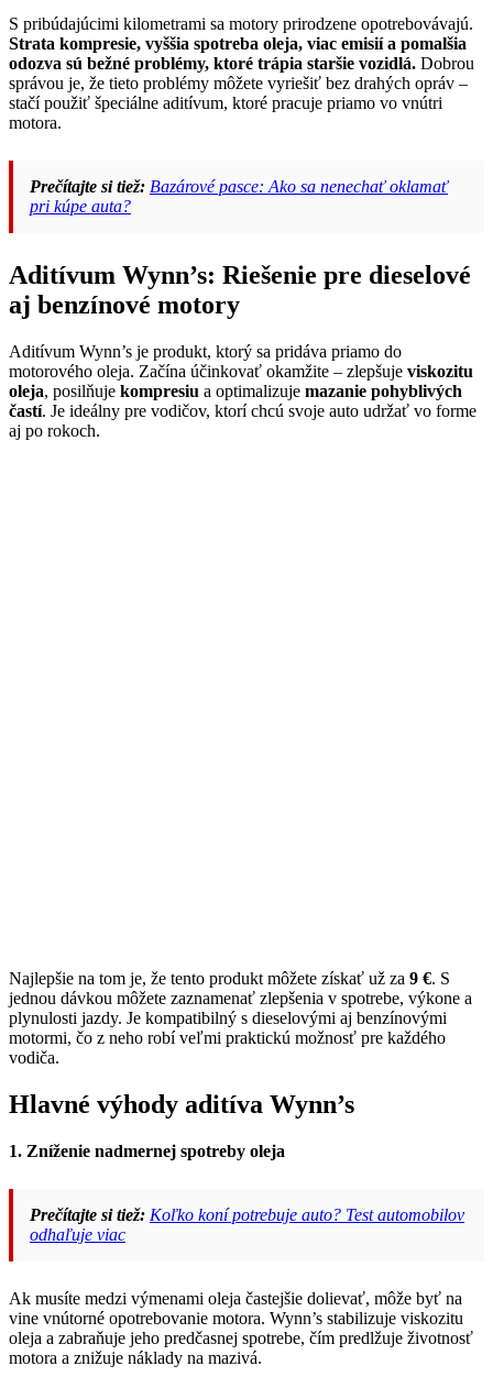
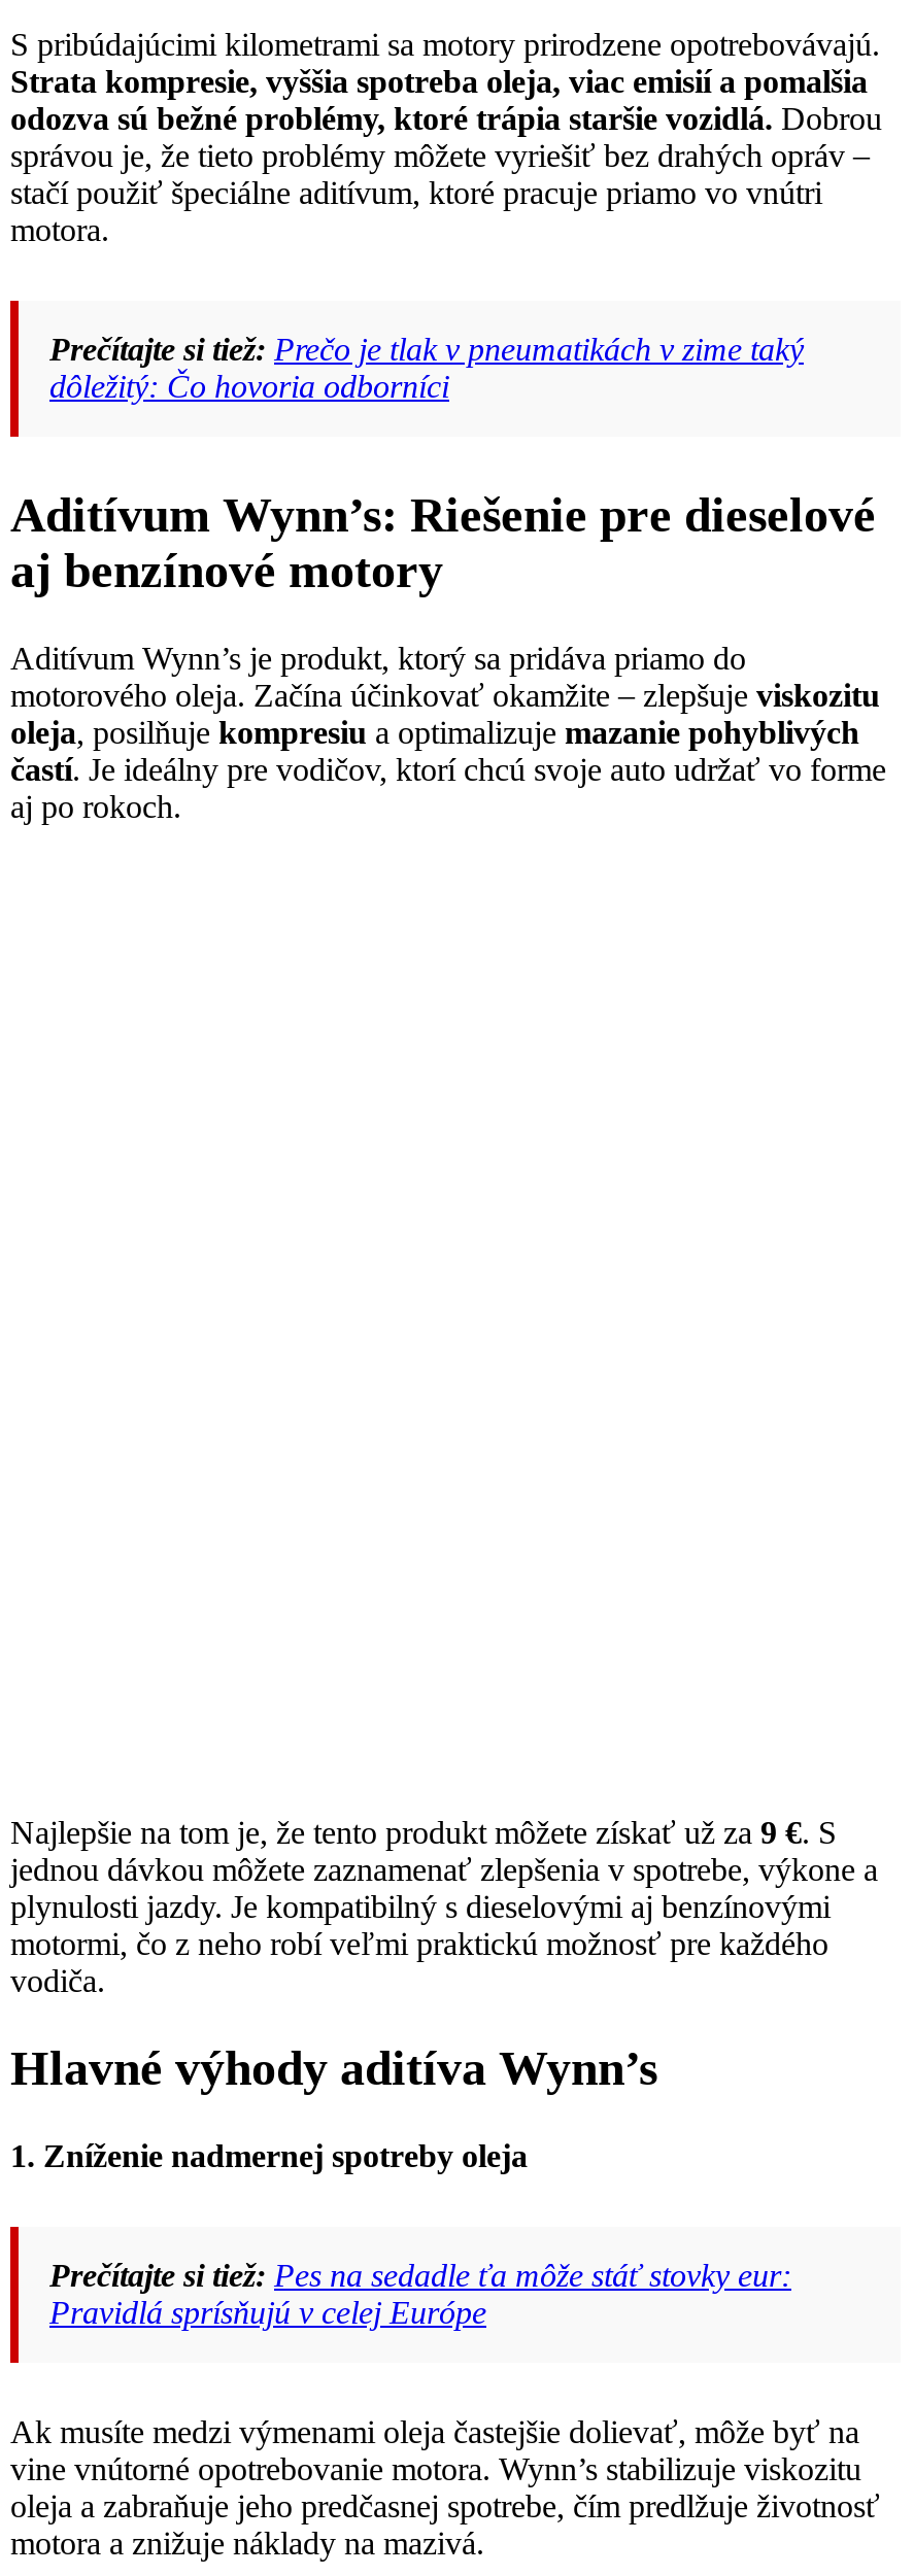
[30,177,448,216] Prečítajte si tiež: Bazárové pasce: Ako sa nenechať oklamať | pri kúpe auta? -> [49,332,804,404] Prečítajte si tiež: Prečo je tlak v pneumatikách v zime taký | dôležitý: Čo hovoria odborníci
[30,1206,464,1244] Prečítajte si tiež: Koľko koní potrebuje auto? Test automobilov | odhaľuje viac -> [49,2258,791,2330] Prečítajte si tiež: Pes na sedadle ťa môže stáť stovky eur: | Pravidlá sprísňujú v celej Európe

